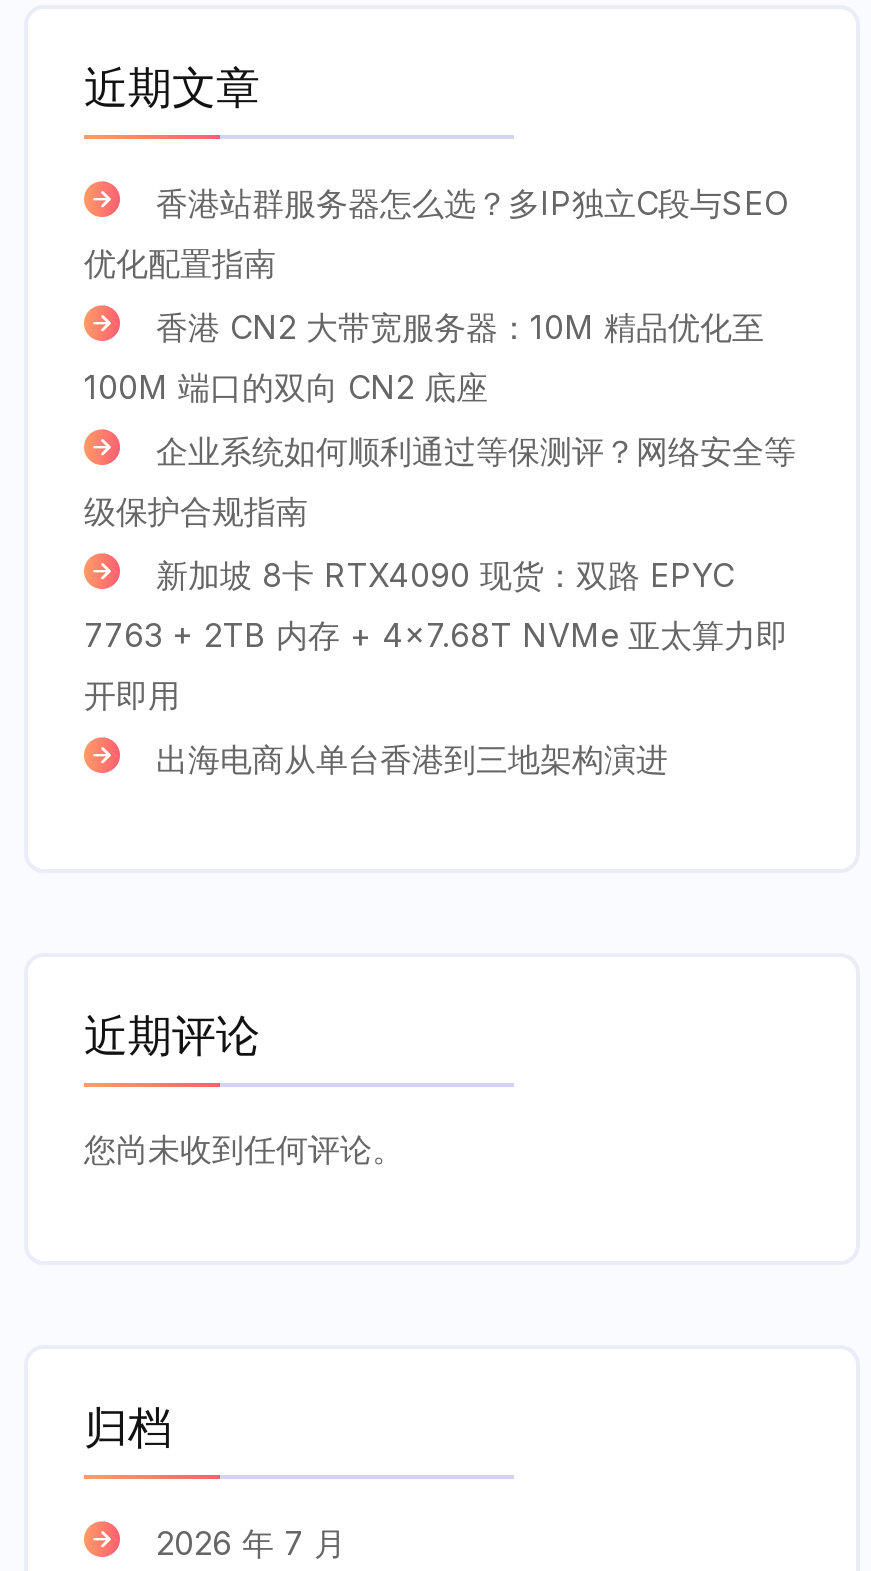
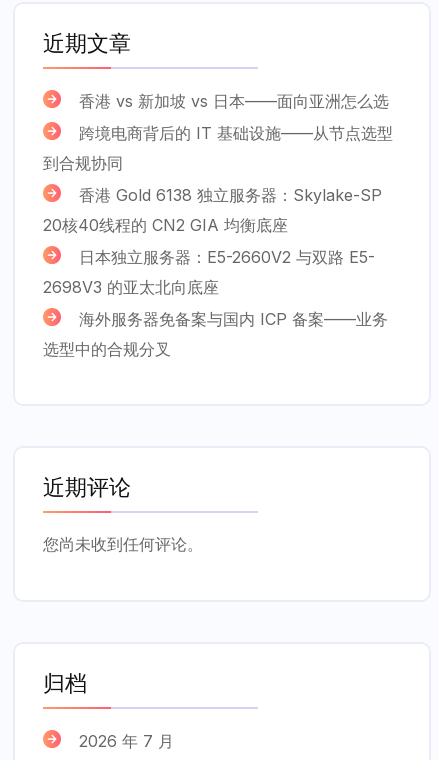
[84,183,796,779] 香港站群服务器怎么选？多IP独立C段与SEO | 优化配置指南 | 香港 CN2 大带宽服务器：10M 精品优化至 | 100M 端口的双向 CN2 底座 | 企业系统如何顺利通过等保测评？网络安全等 | 级保护合规指南 | 新加坡 8卡 RTX4090 现货：双路 EPYC | 7763 + 2TB 内存 + 4×7.68T NVMe 亚太算力即 | 开即用 | 出海电商从单台香港到三地架构演进 -> [43,91,393,359] 香港 vs 新加坡 vs 日本——面向亚洲怎么选 | 跨境电商背后的 IT 基础设施——从节点选型 | 到合规协同 | 香港 Gold 6138 独立服务器：Skylake-SP | 20核40线程的 CN2 GIA 均衡底座 | 日本独立服务器：E5-2660V2 与双路 E5- | 2698V3 的亚太北向底座 | 海外服务器免备案与国内 ICP 备案——业务 | 选型中的合规分叉

